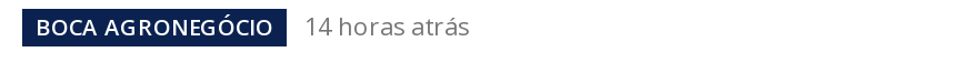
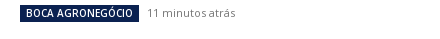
[304,9,469,42] 14 horas atrás -> [147,5,235,20] 11 minutos atrás

